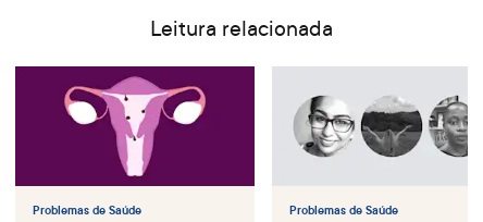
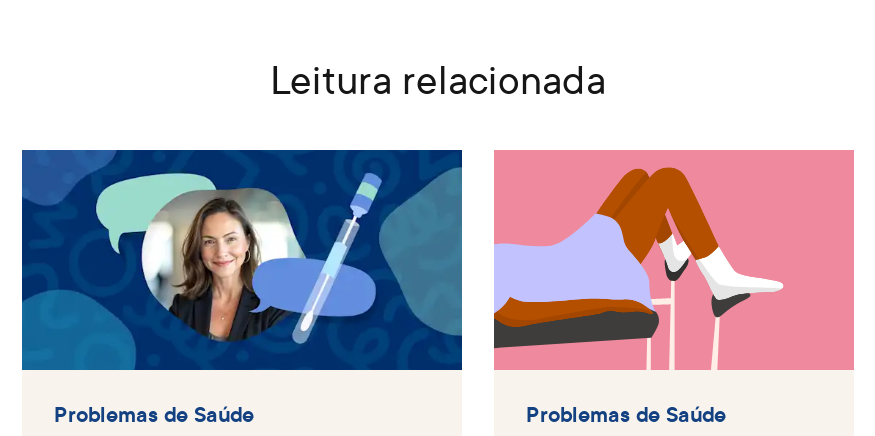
[14,66,256,187] [image] -> [20,150,464,372] [image]
[272,67,469,185] [image] -> [492,150,854,370] [image]

